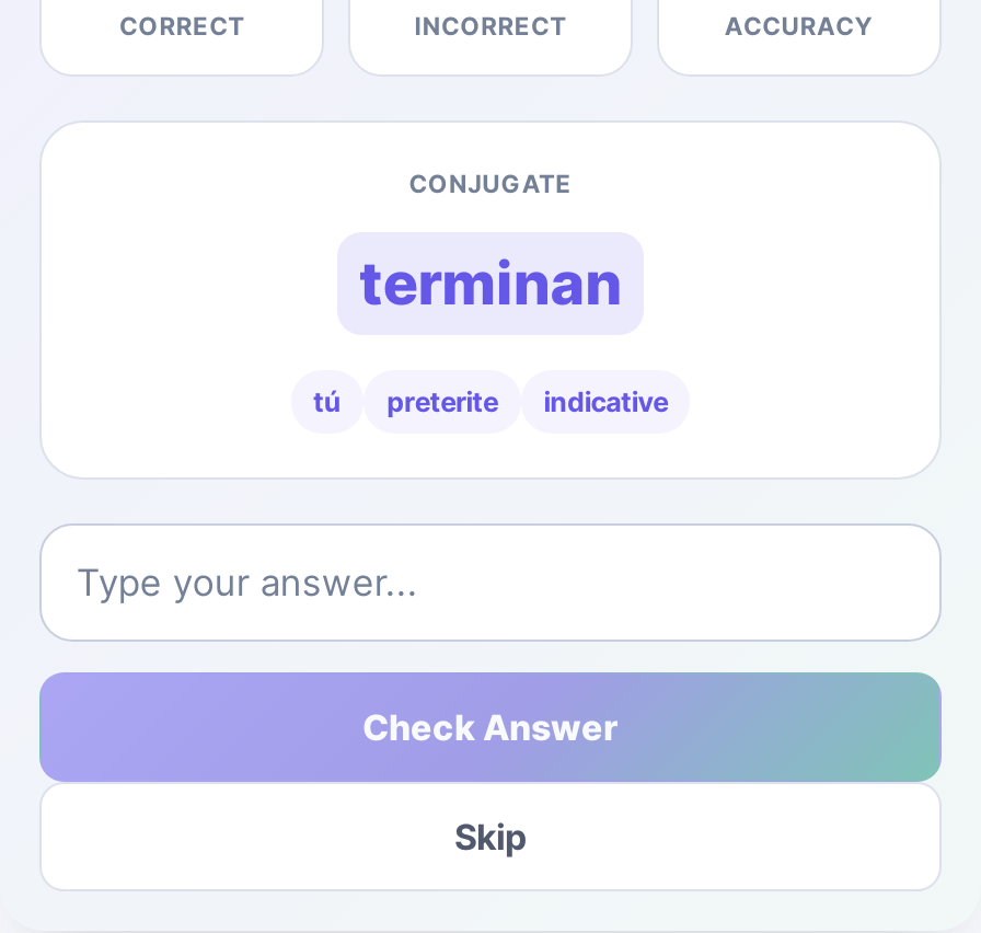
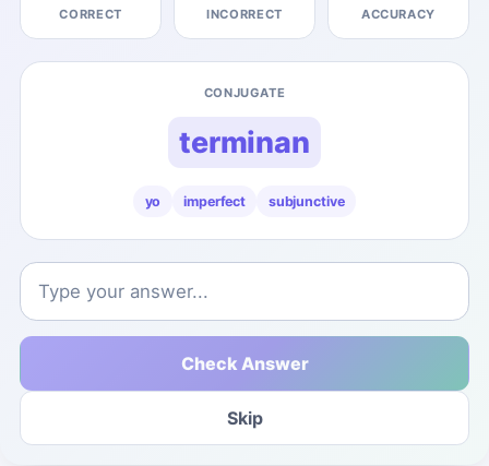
[313,386,668,419] tú | preterite | indicative -> [145,193,344,210] yo | imperfect | subjunctive

